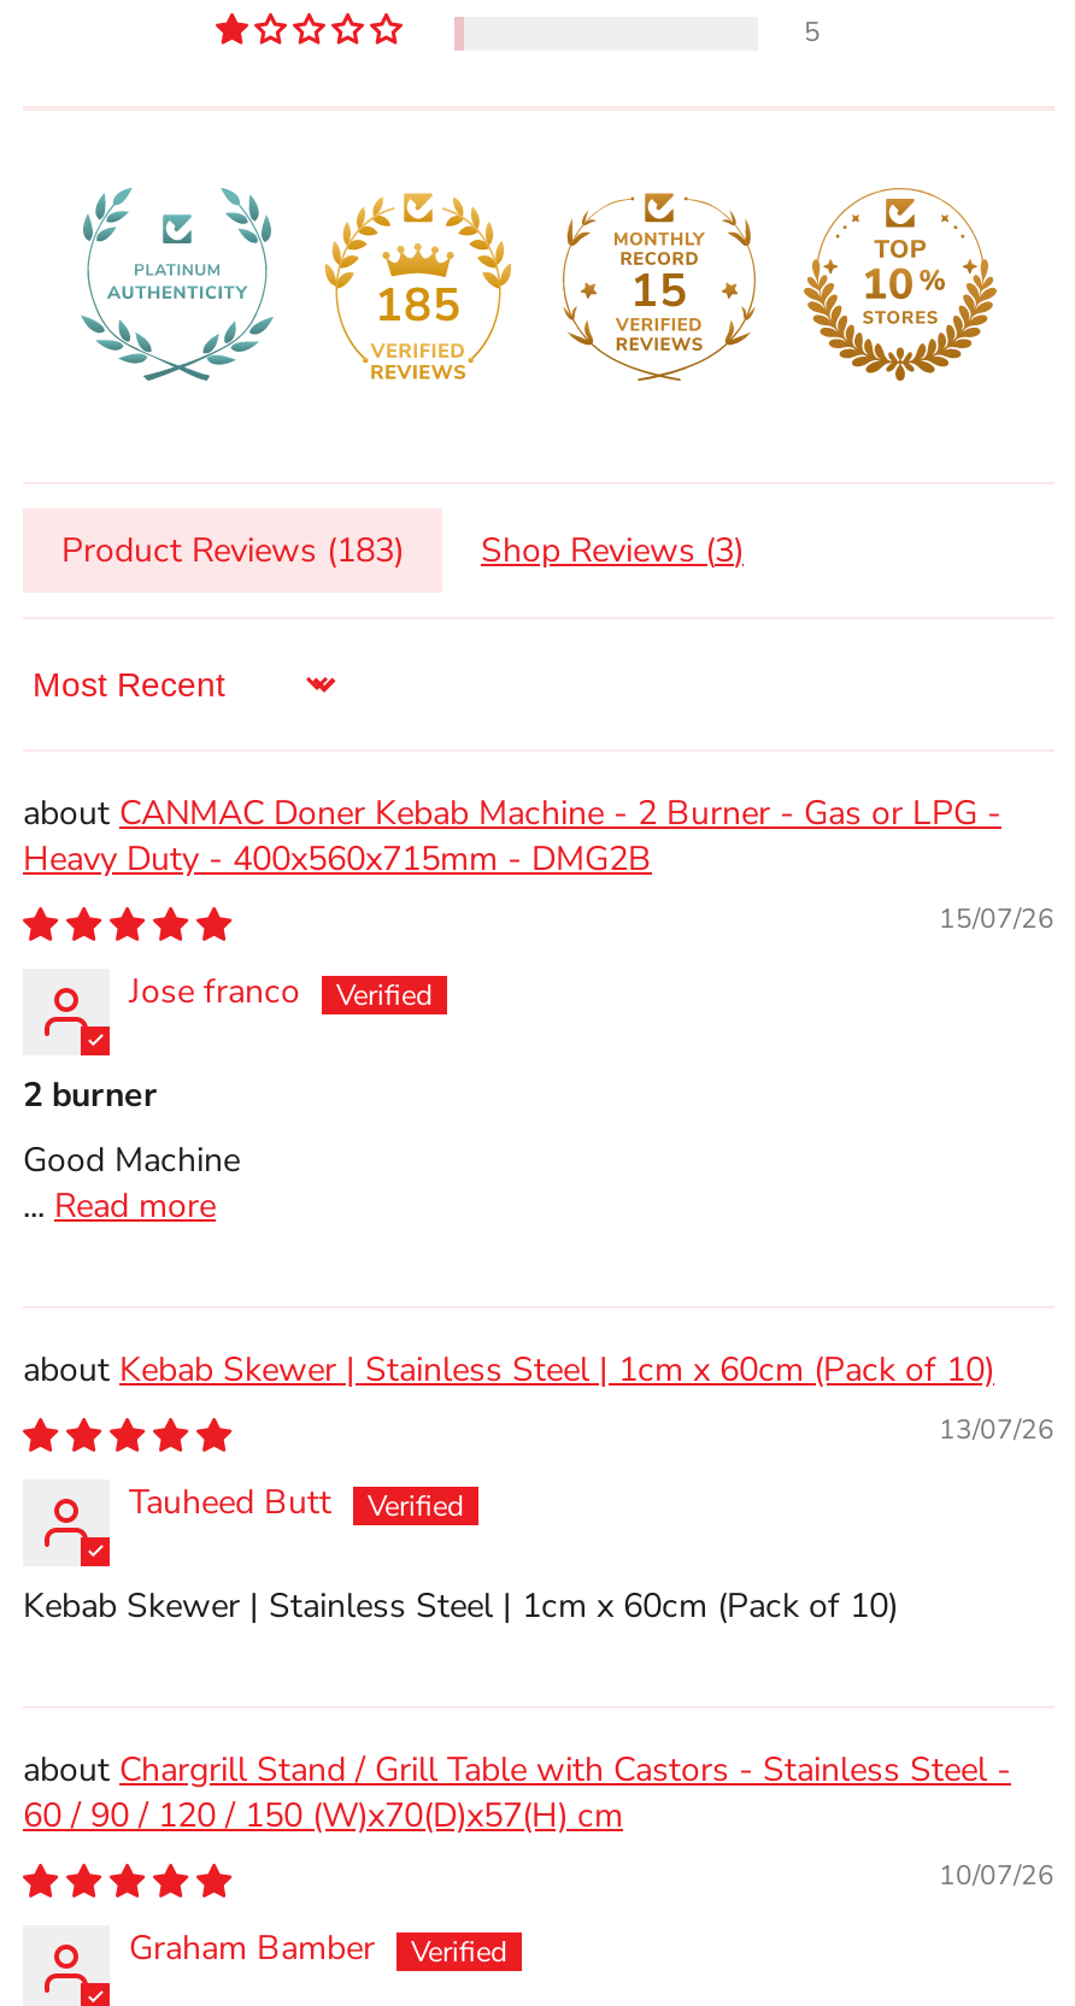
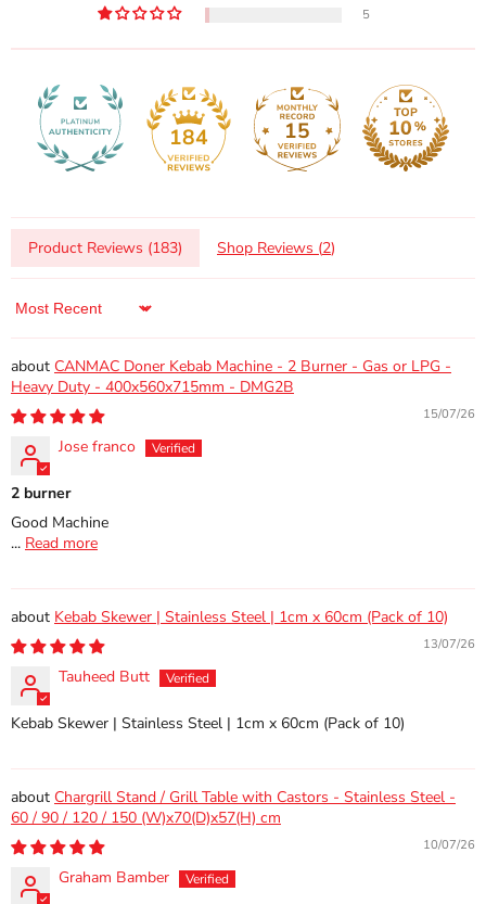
[375,274,462,336] 185 -> [169,123,208,151] 184
[61,527,744,573] Product Reviews (183) Shop Reviews (3) -> [28,237,335,258] Product Reviews (183) Shop Reviews (2)

